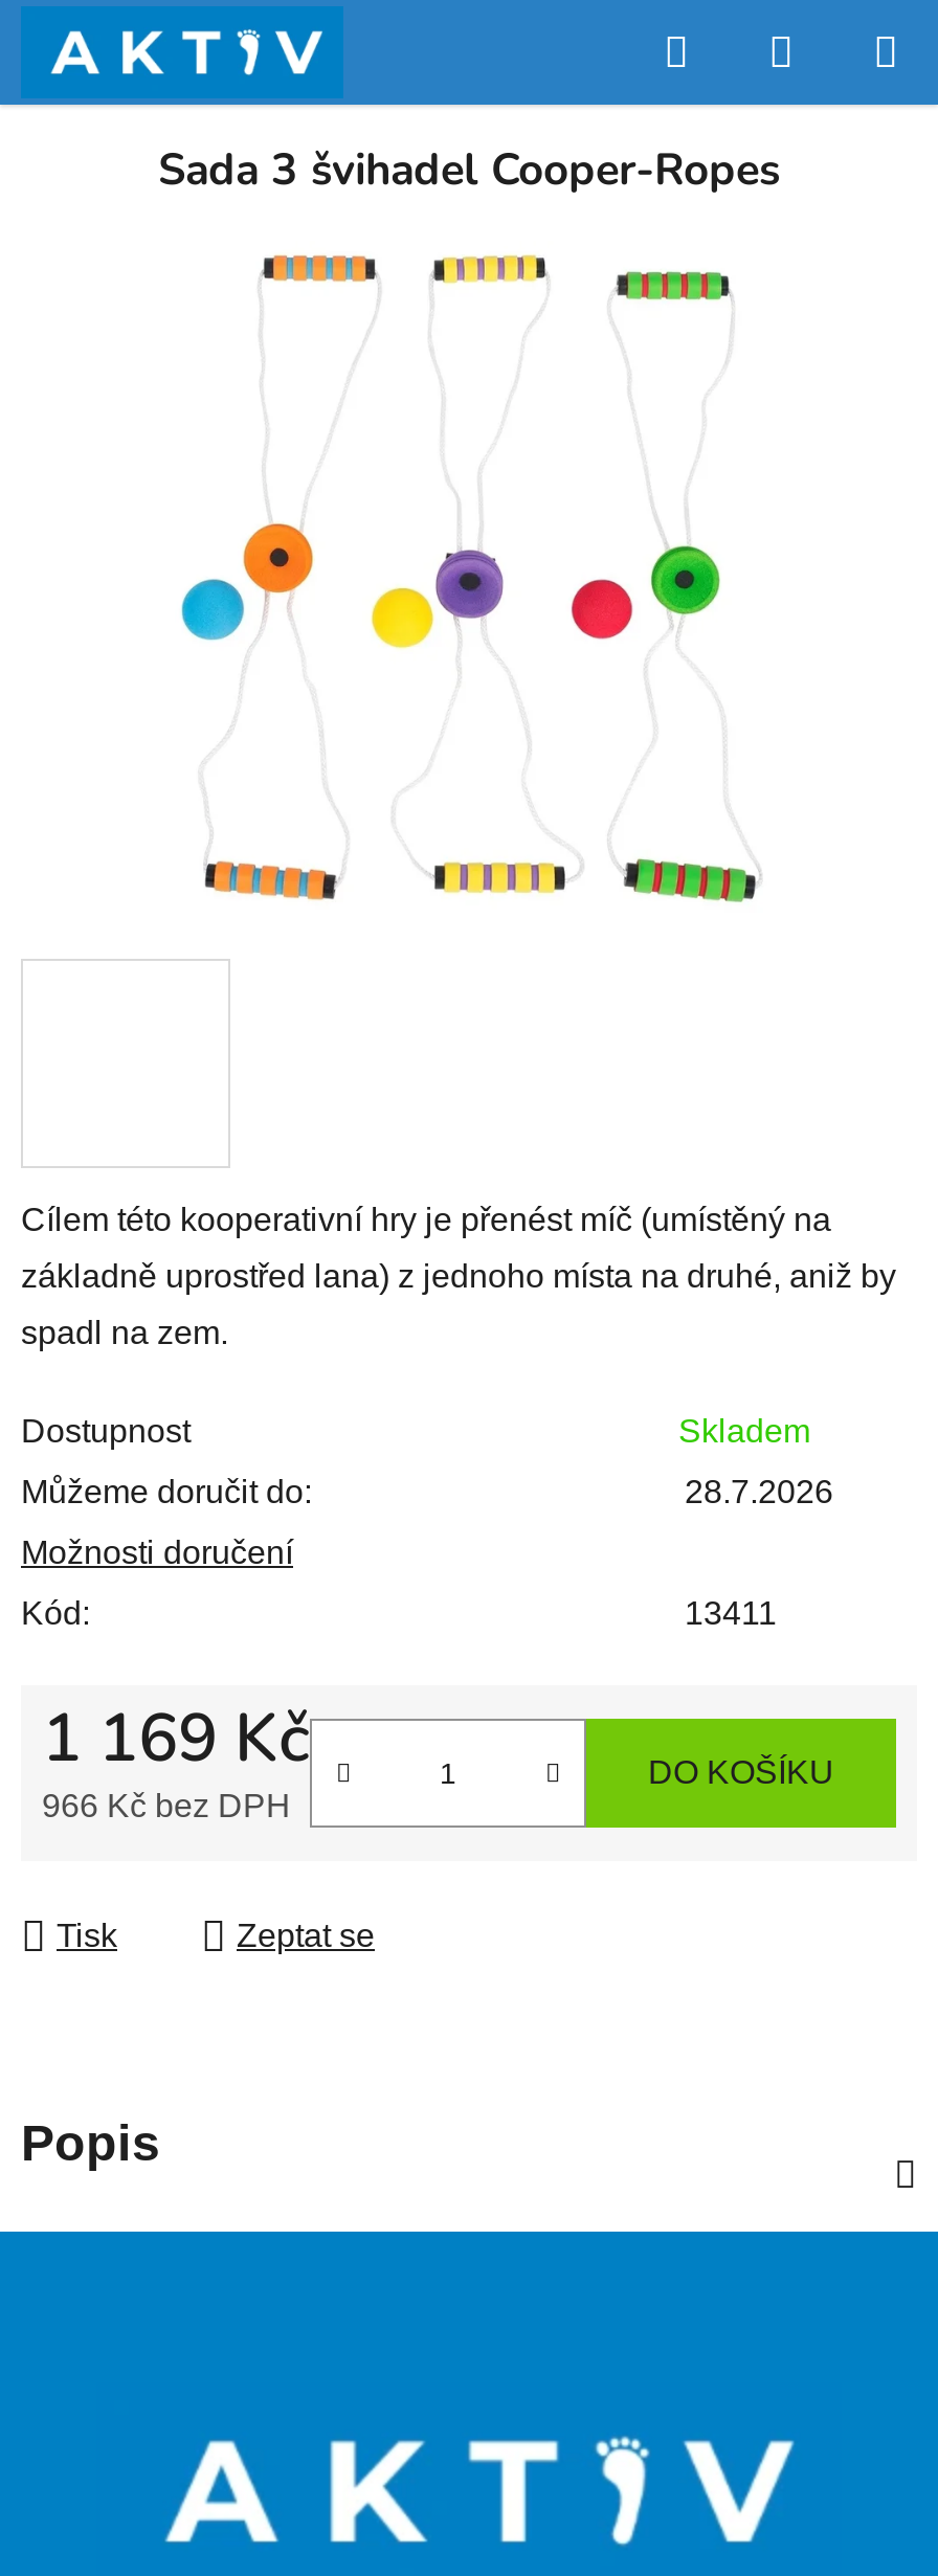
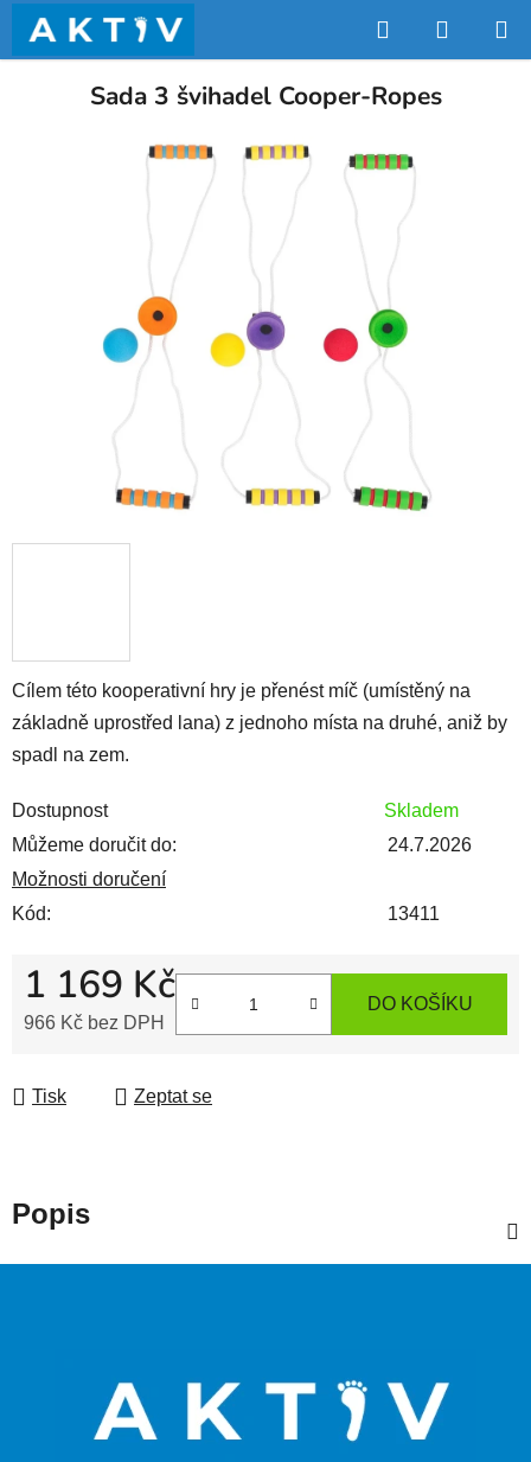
[685,1474,833,1509] 28.7.2026 -> [388,835,472,855] 24.7.2026

